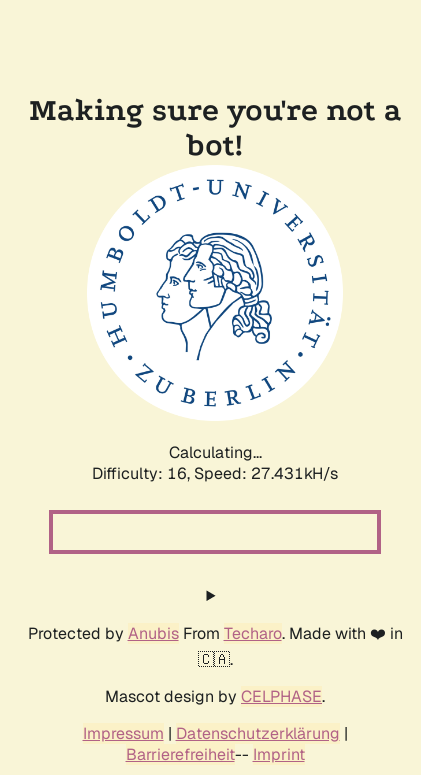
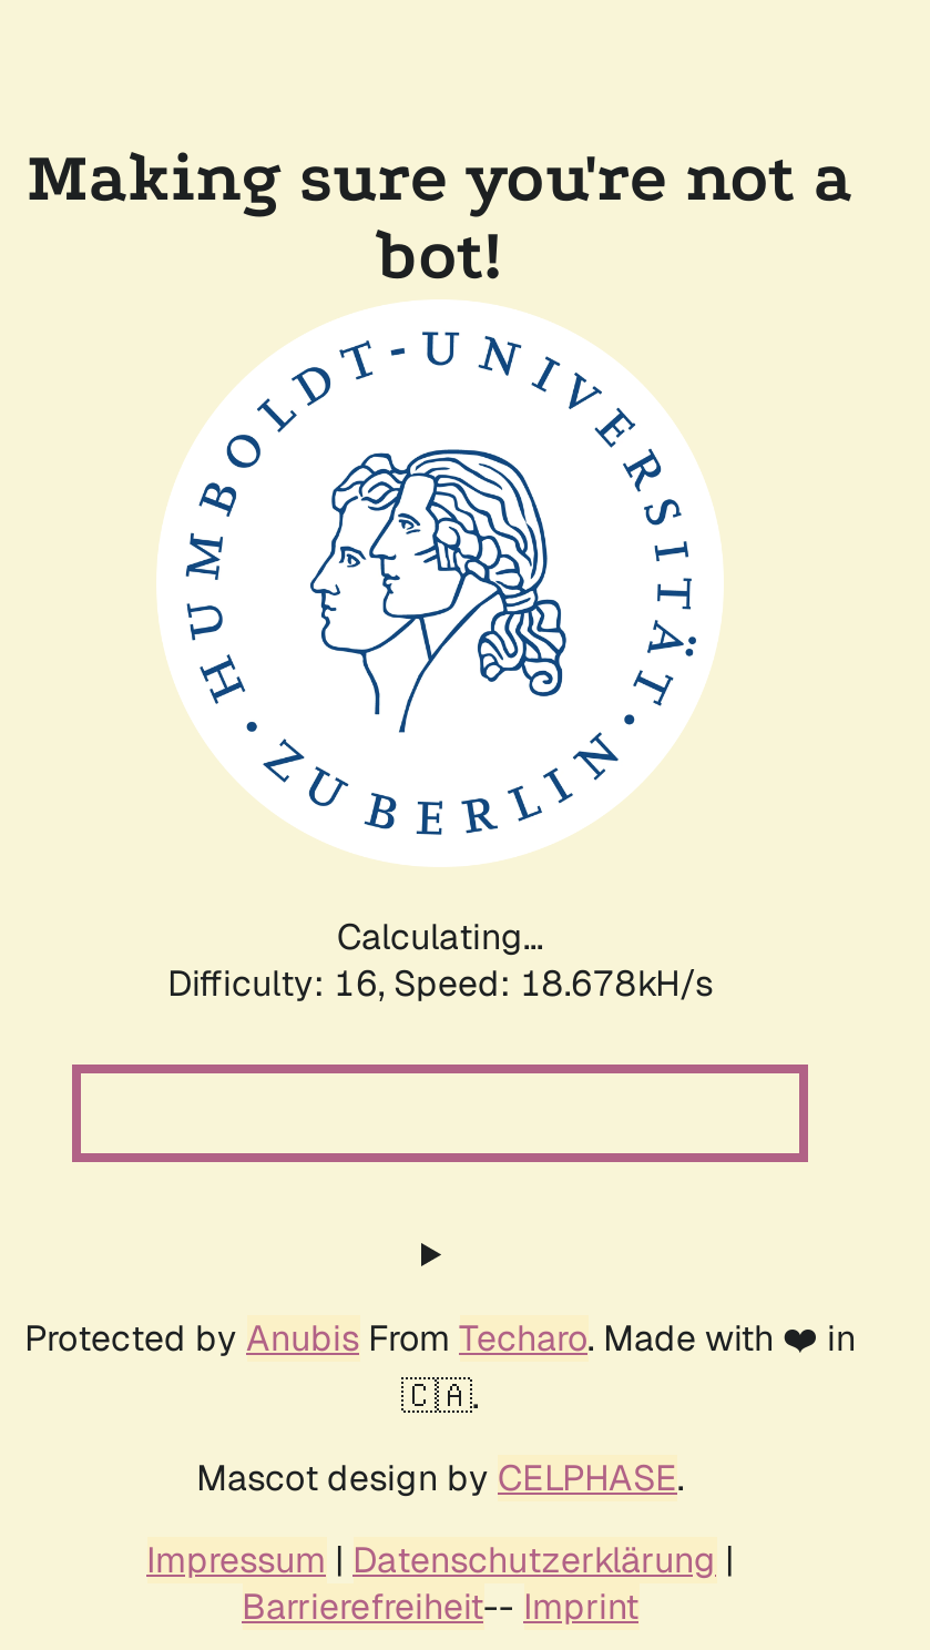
[92,463,338,484] Difficulty: 16, Speed: 27.431kH/s -> [167,960,713,1007] Difficulty: 16, Speed: 18.678kH/s

